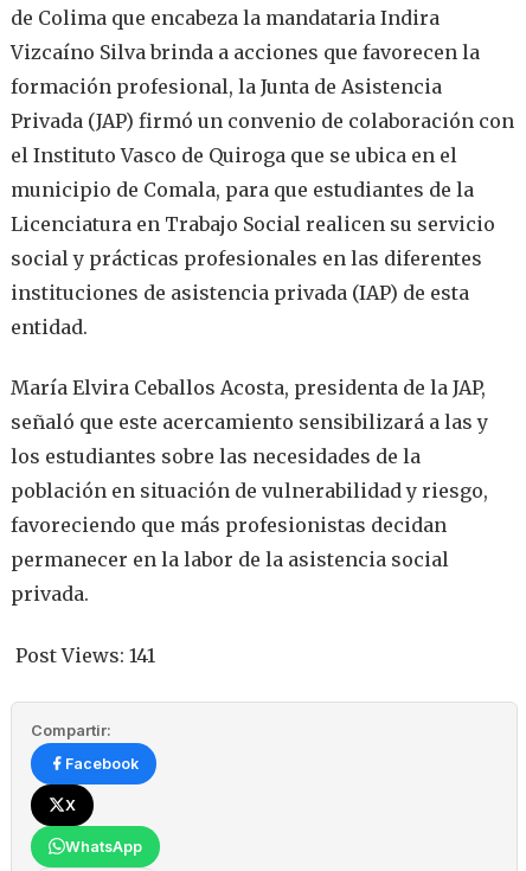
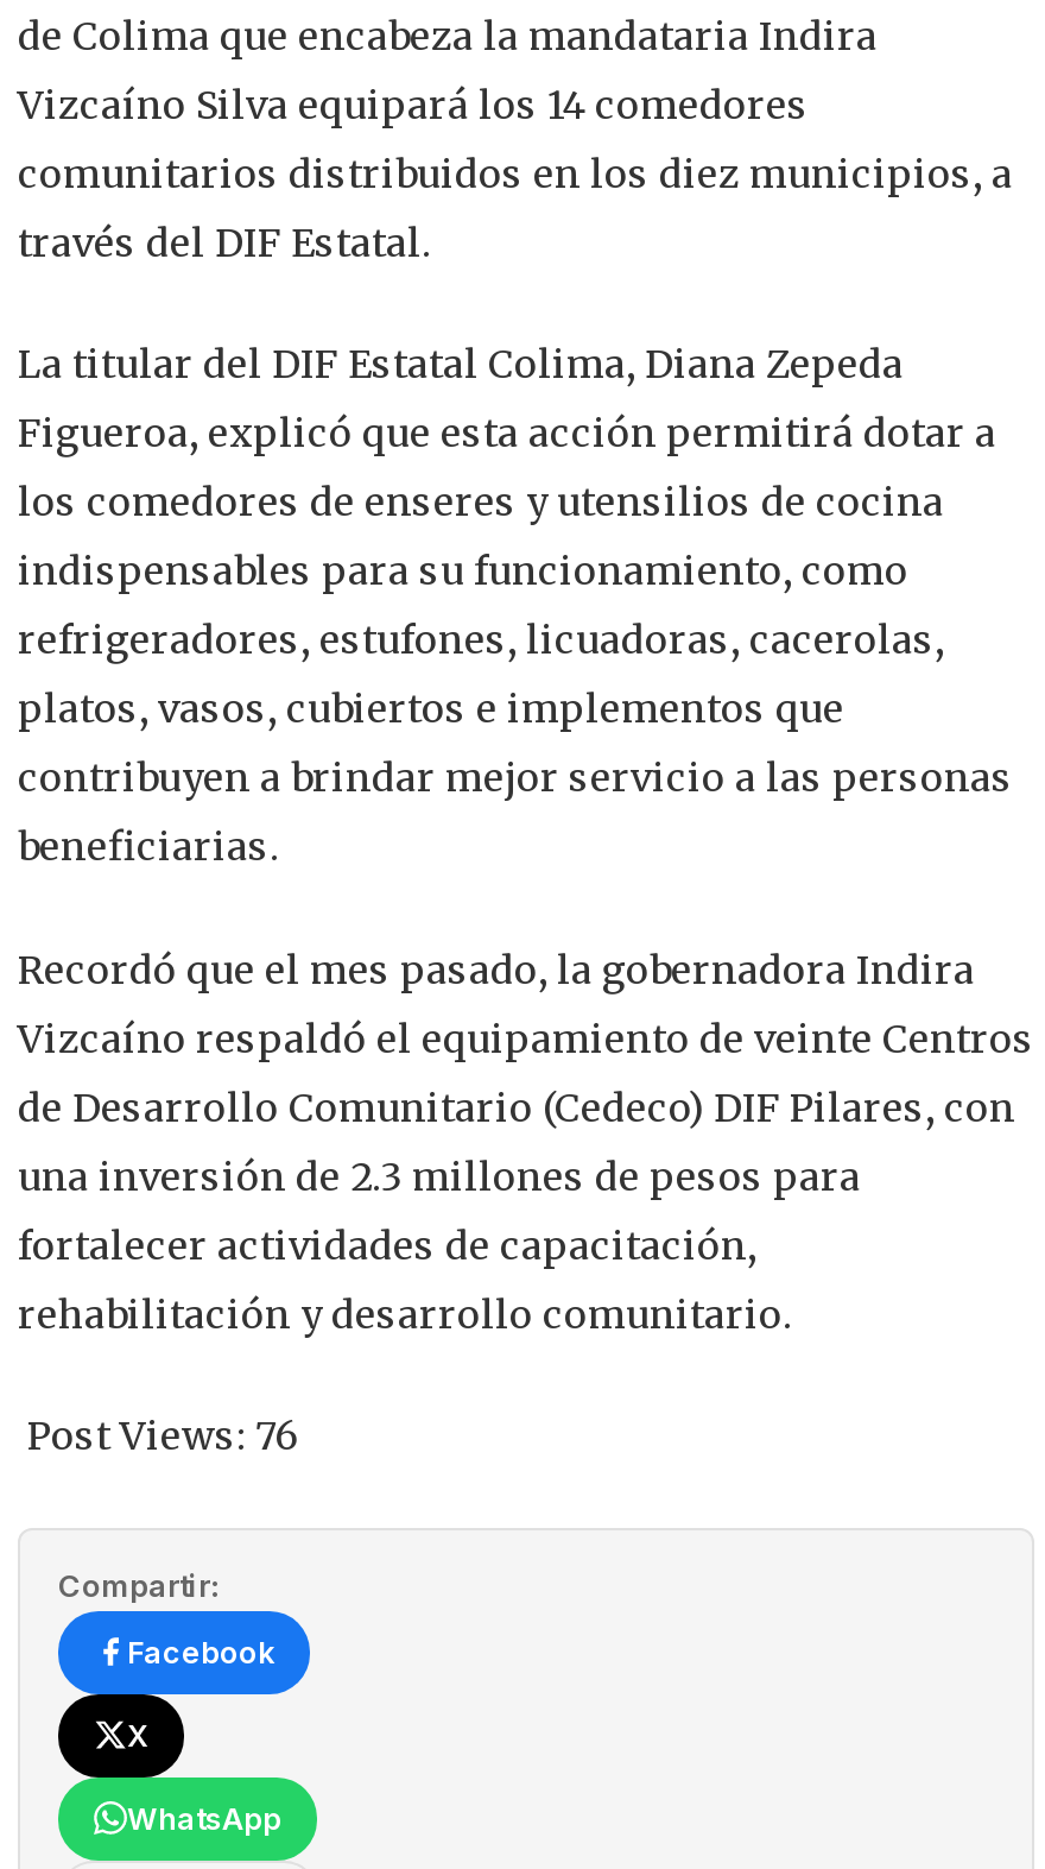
[11,40,514,667] Vizcaíno Silva brinda a acciones que favorecen la | formación profesional, la Junta de Asistencia | Privada (JAP) firmó un convenio de colaboración con | el Instituto Vasco de Quiroga que se ubica en el | municipio de Comala, para que estudiantes de la | Licenciatura en Trabajo Social realicen su servicio | social y prácticas profesionales en las diferentes | instituciones de asistencia privada (IAP) de esta | entidad. | María Elvira Ceballos Acosta, presidenta de la JAP, | señaló que este acercamiento sensibilizará a las y | los estudiantes sobre las necesidades de la | población en situación de vulnerabilidad y riesgo, | favoreciendo que más profesionistas decidan | permanecer en la labor de la asistencia social | privada. | Post Views: 141 -> [18,80,1034,1459] Vizcaíno Silva equipará los 14 comedores | comunitarios distribuidos en los diez municipios, a | través del DIF Estatal. | La titular del DIF Estatal Colima, Diana Zepeda | Figueroa, explicó que esta acción permitirá dotar a | los comedores de enseres y utensilios de cocina | indispensables para su funcionamiento, como | refrigeradores, estufones, licuadoras, cacerolas, | platos, vasos, cubiertos e implementos que | contribuyen a brindar mejor servicio a las personas | beneficiarias. | Recordó que el mes pasado, la gobernadora Indira | Vizcaíno respaldó el equipamiento de veinte Centros | de Desarrollo Comunitario (Cedeco) DIF Pilares, con | una inversión de 2.3 millones de pesos para | fortalecer actividades de capacitación, | rehabilitación y desarrollo comunitario. | Post Views: 76

